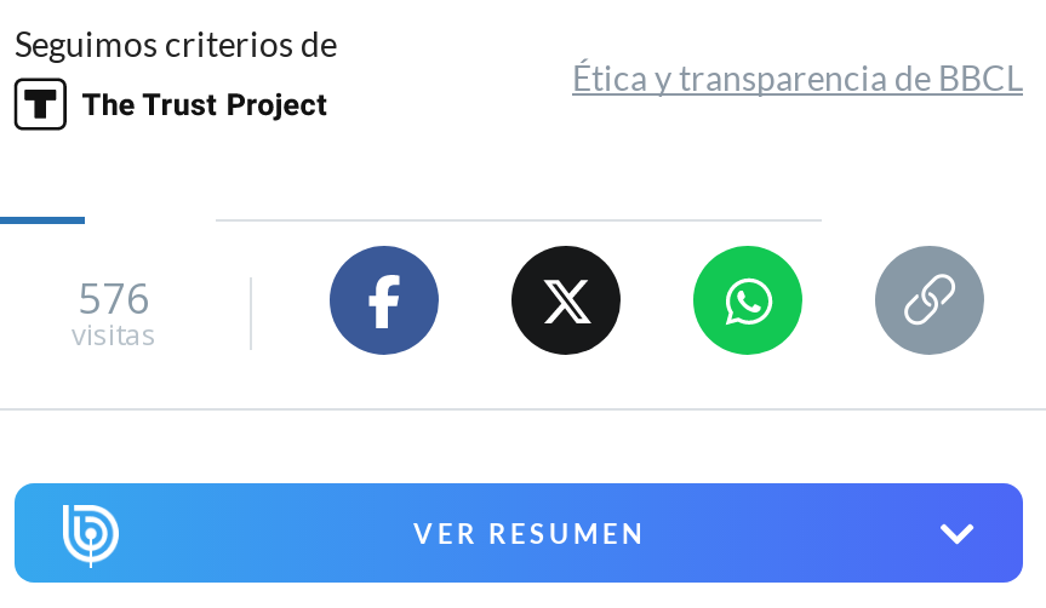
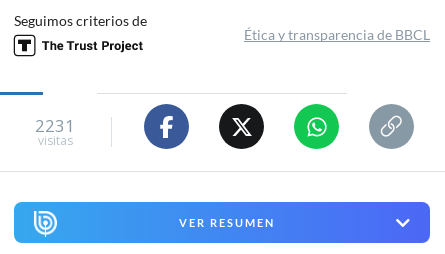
[78,270,150,326] 576 -> [35,114,75,137] 2231

